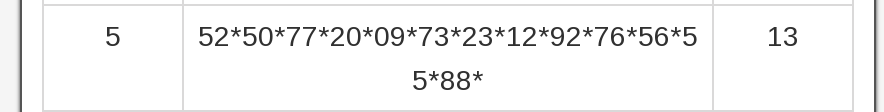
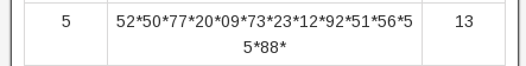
[198,20,698,52] 52*50*77*20*09*73*23*12*92*76*56*5 -> [116,12,413,31] 52*50*77*20*09*73*23*12*92*51*56*5

